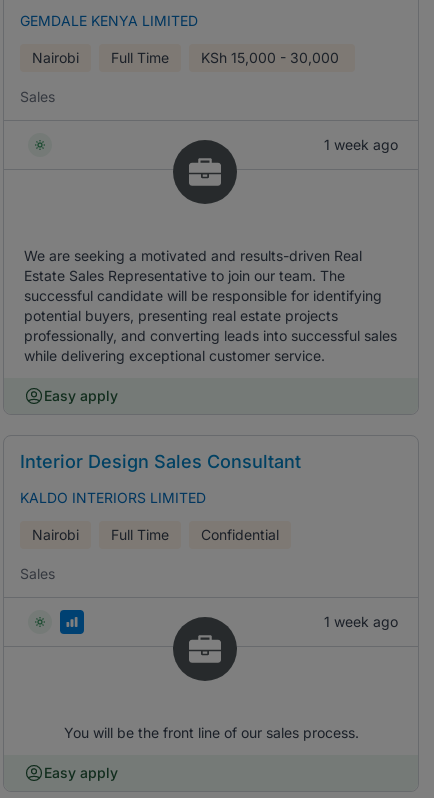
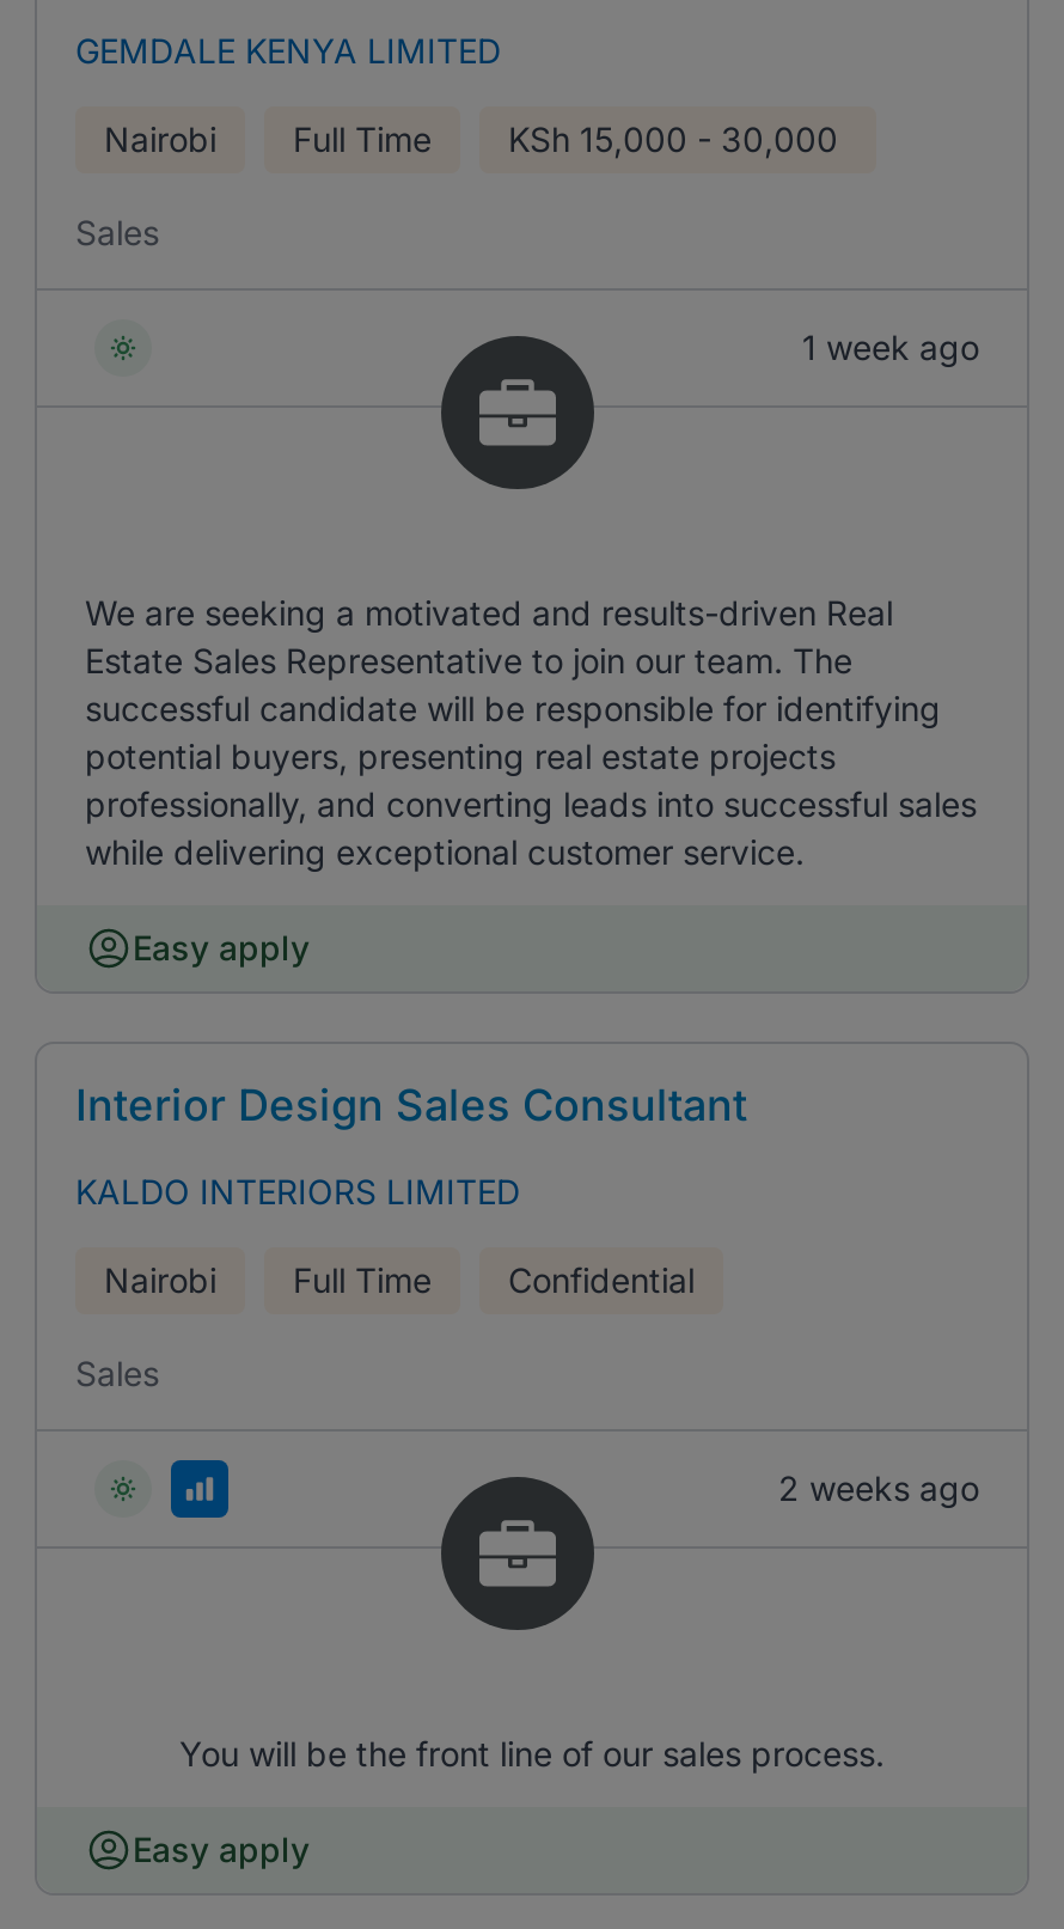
[324,613,398,630] 1 week ago -> [778,1467,979,1508] 2 weeks ago

